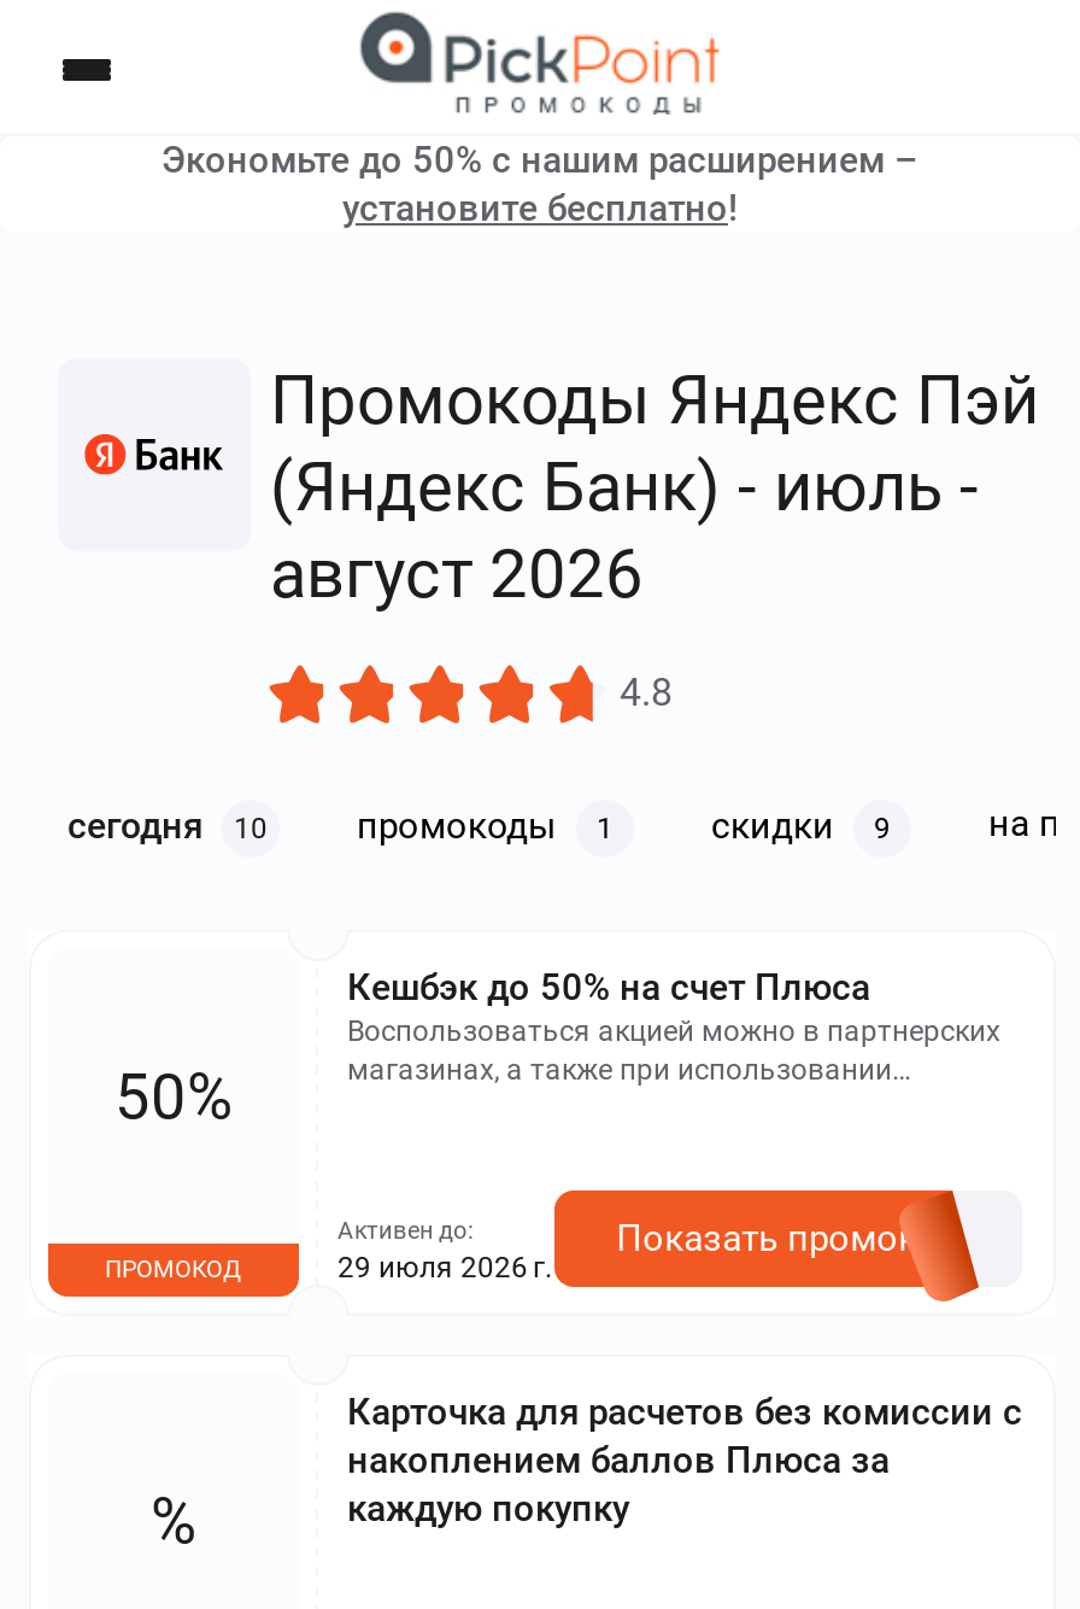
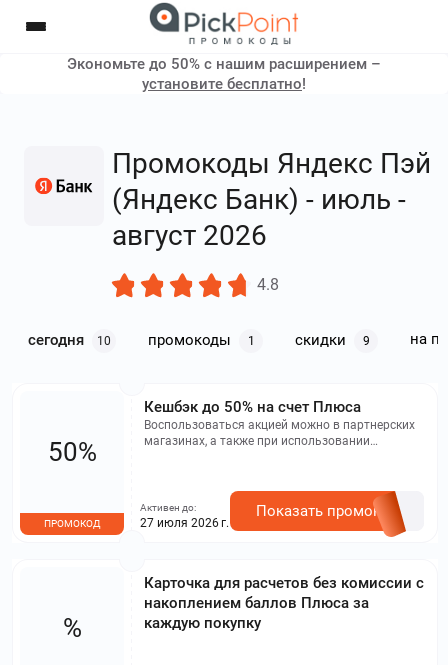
[337,1251,552,1285] 29 июля 2026 г. -> [140,516,229,530] 27 июля 2026 г.

